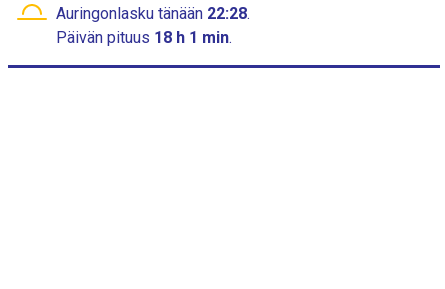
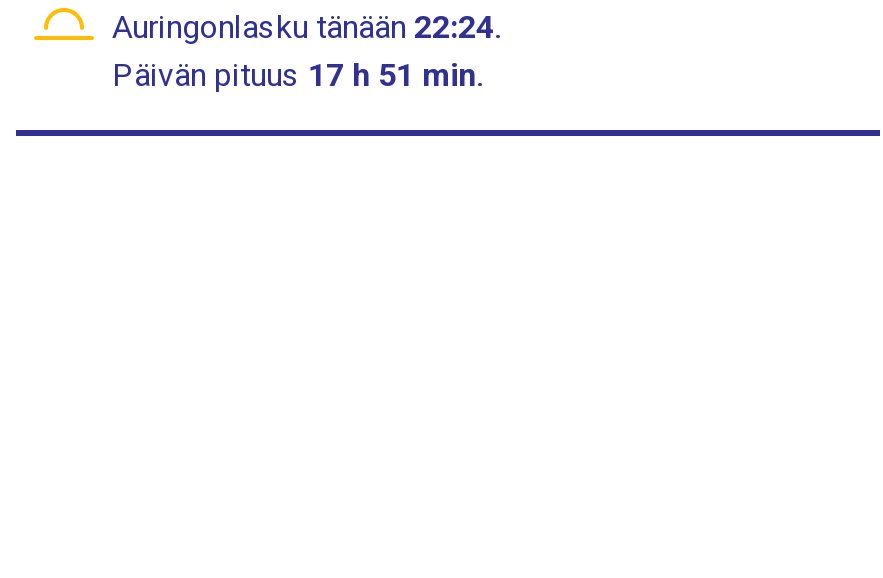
[56,4,254,23] Auringonlasku tänään 22:28. -> [112,8,508,46] Auringonlasku tänään 22:24.
[56,28,232,47] Päivän pituus 18 h 1 min. -> [112,56,482,94] Päivän pituus 17 h 51 min.

